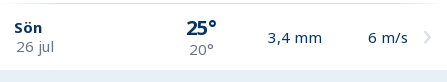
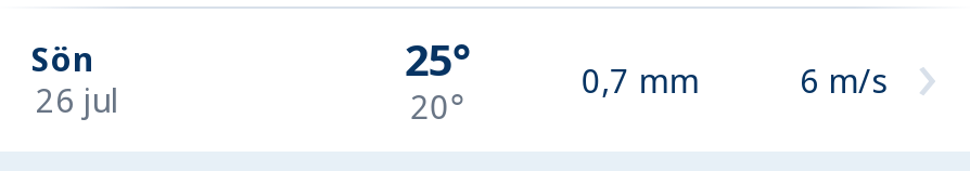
[268,27,322,47] 3,4 mm -> [582,59,699,103] 0,7 mm

